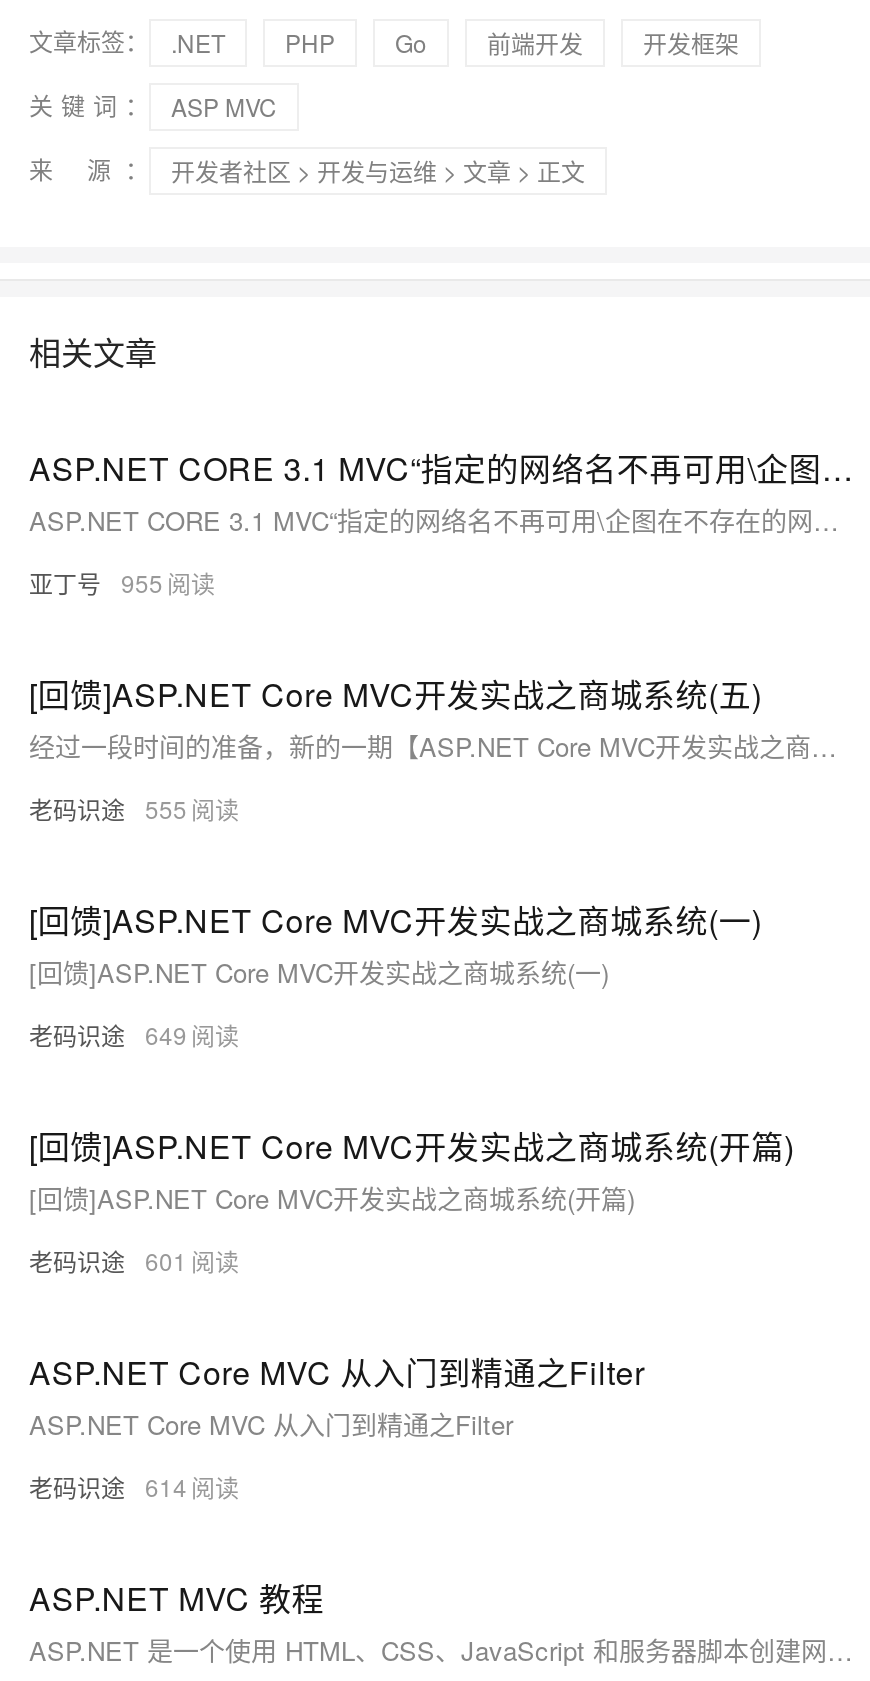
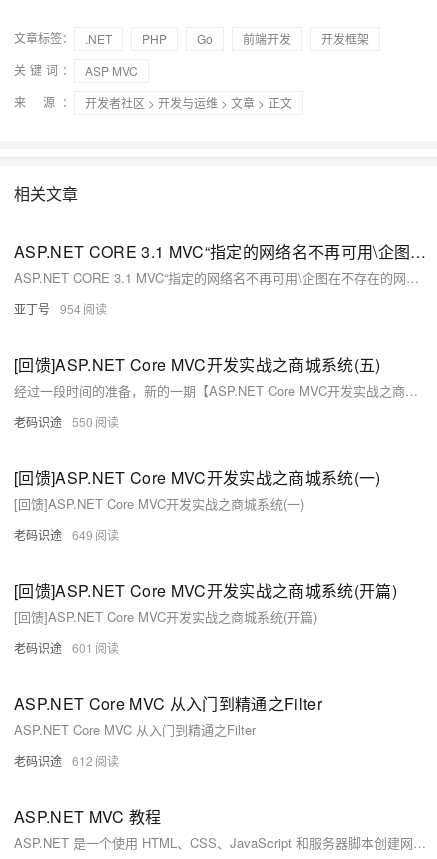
[29,565,163,599] 亚丁号 955 -> [14,300,81,317] 亚丁号 954
[29,791,187,825] 老码识途 555 -> [14,413,93,430] 老码识途 550
[29,1469,187,1503] 老码识途 614 -> [14,752,93,769] 老码识途 612

